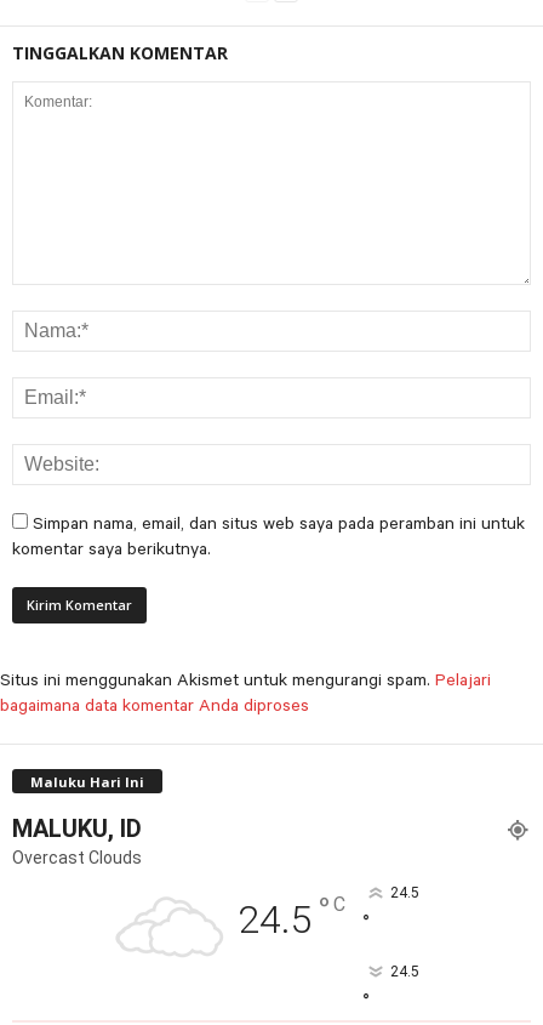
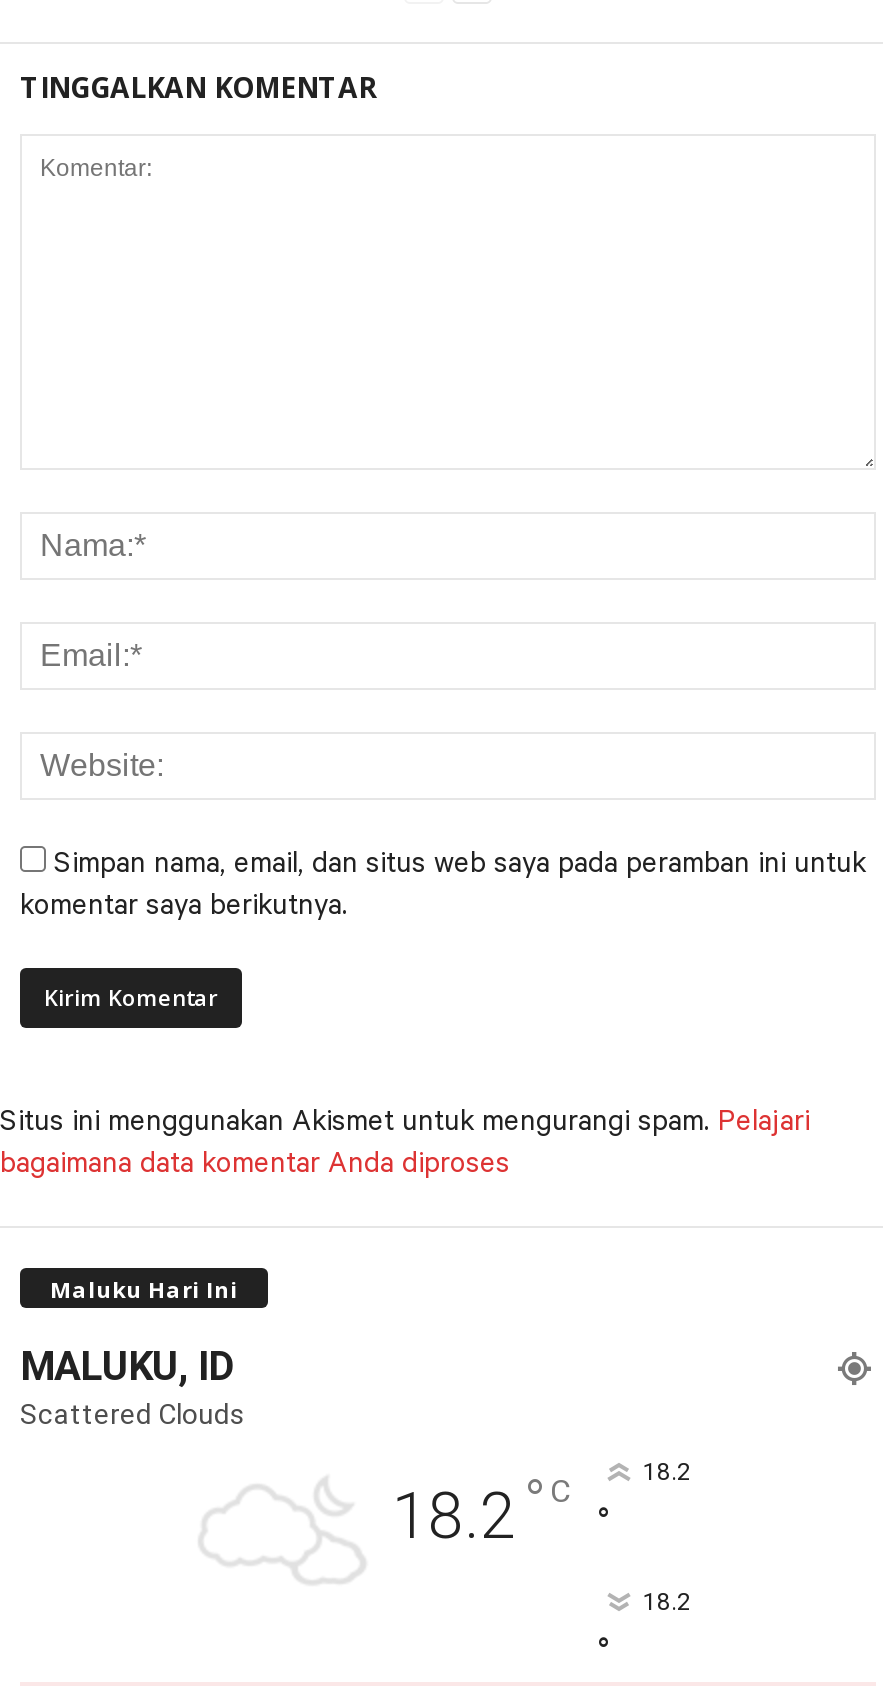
[12,847,142,867] Overcast Clouds -> [20,1397,246,1429] Scattered Clouds
[238,889,345,942] 24.5 ° C -> [392,1465,570,1553] 18.2 ° C
[390,884,419,901] 24.5 -> [643,1457,691,1485] 18.2
[390,963,419,980] 24.5 -> [643,1587,691,1615] 18.2

